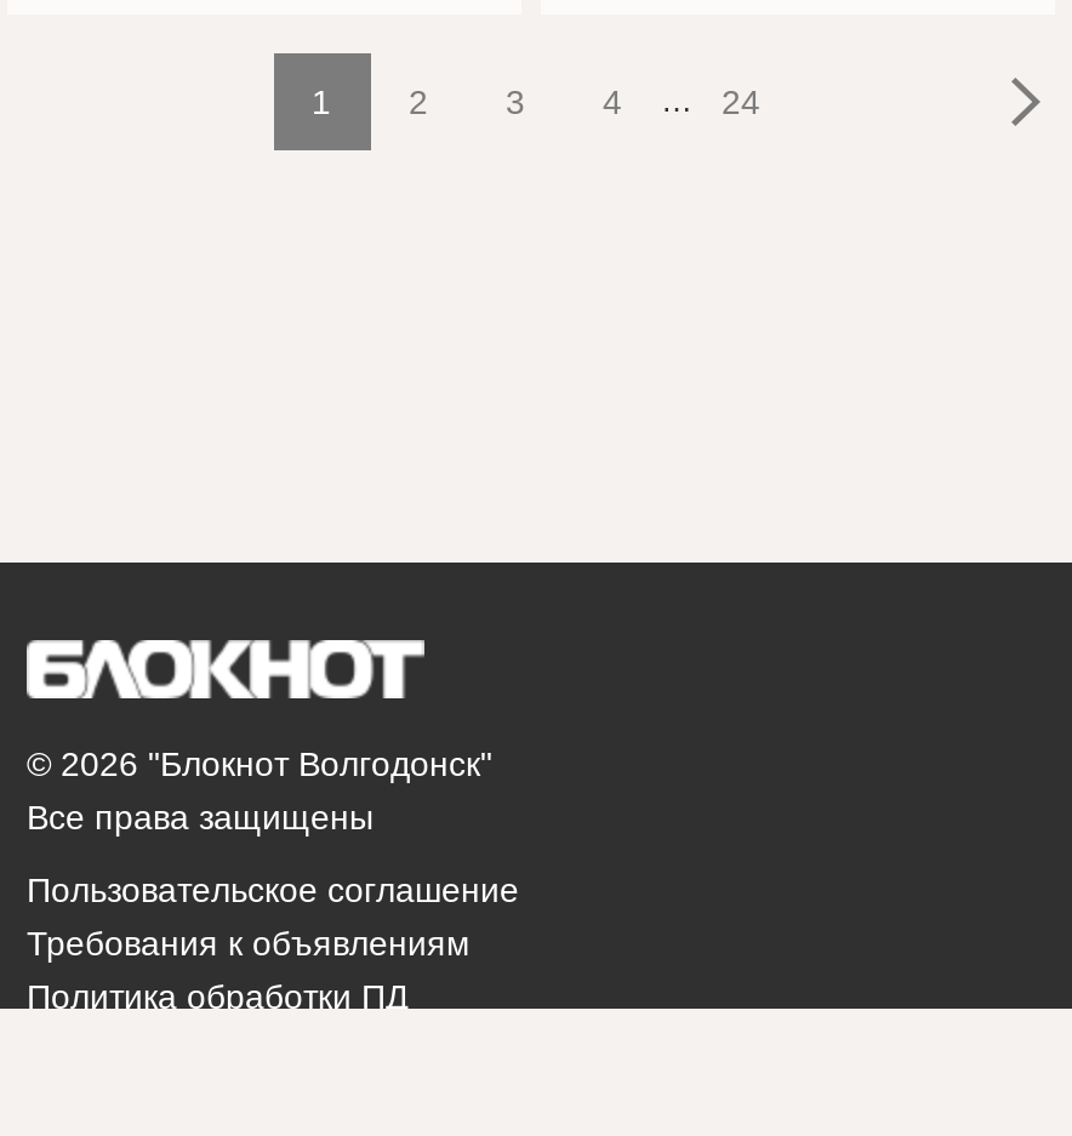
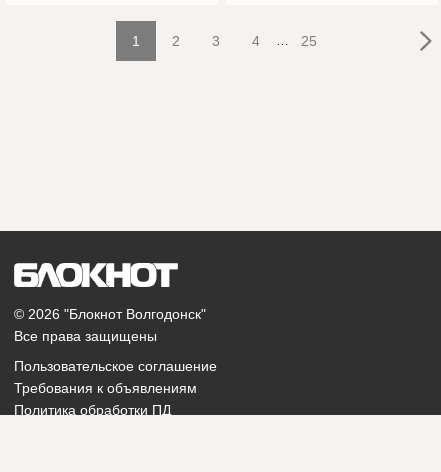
[722,81,760,120] 24 -> [300,33,316,49] 25

